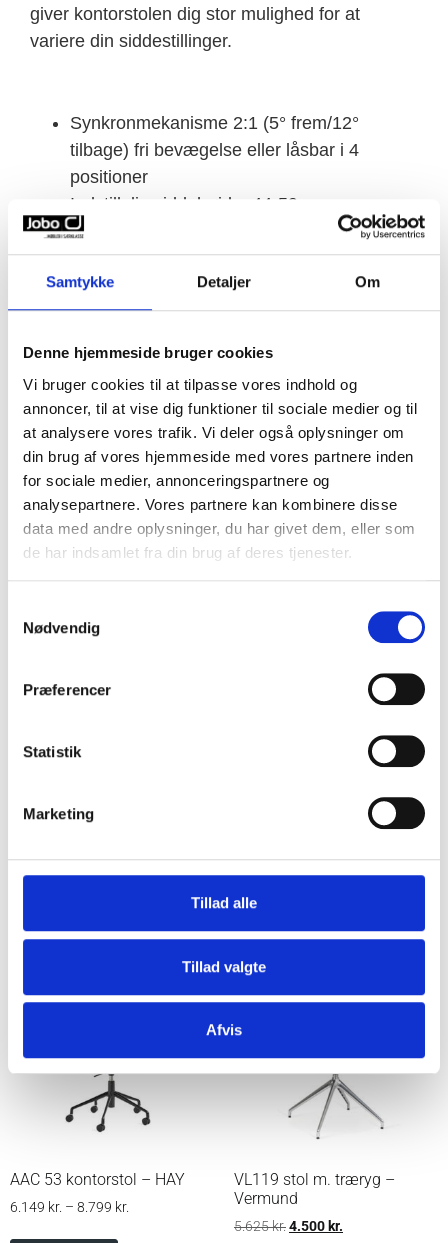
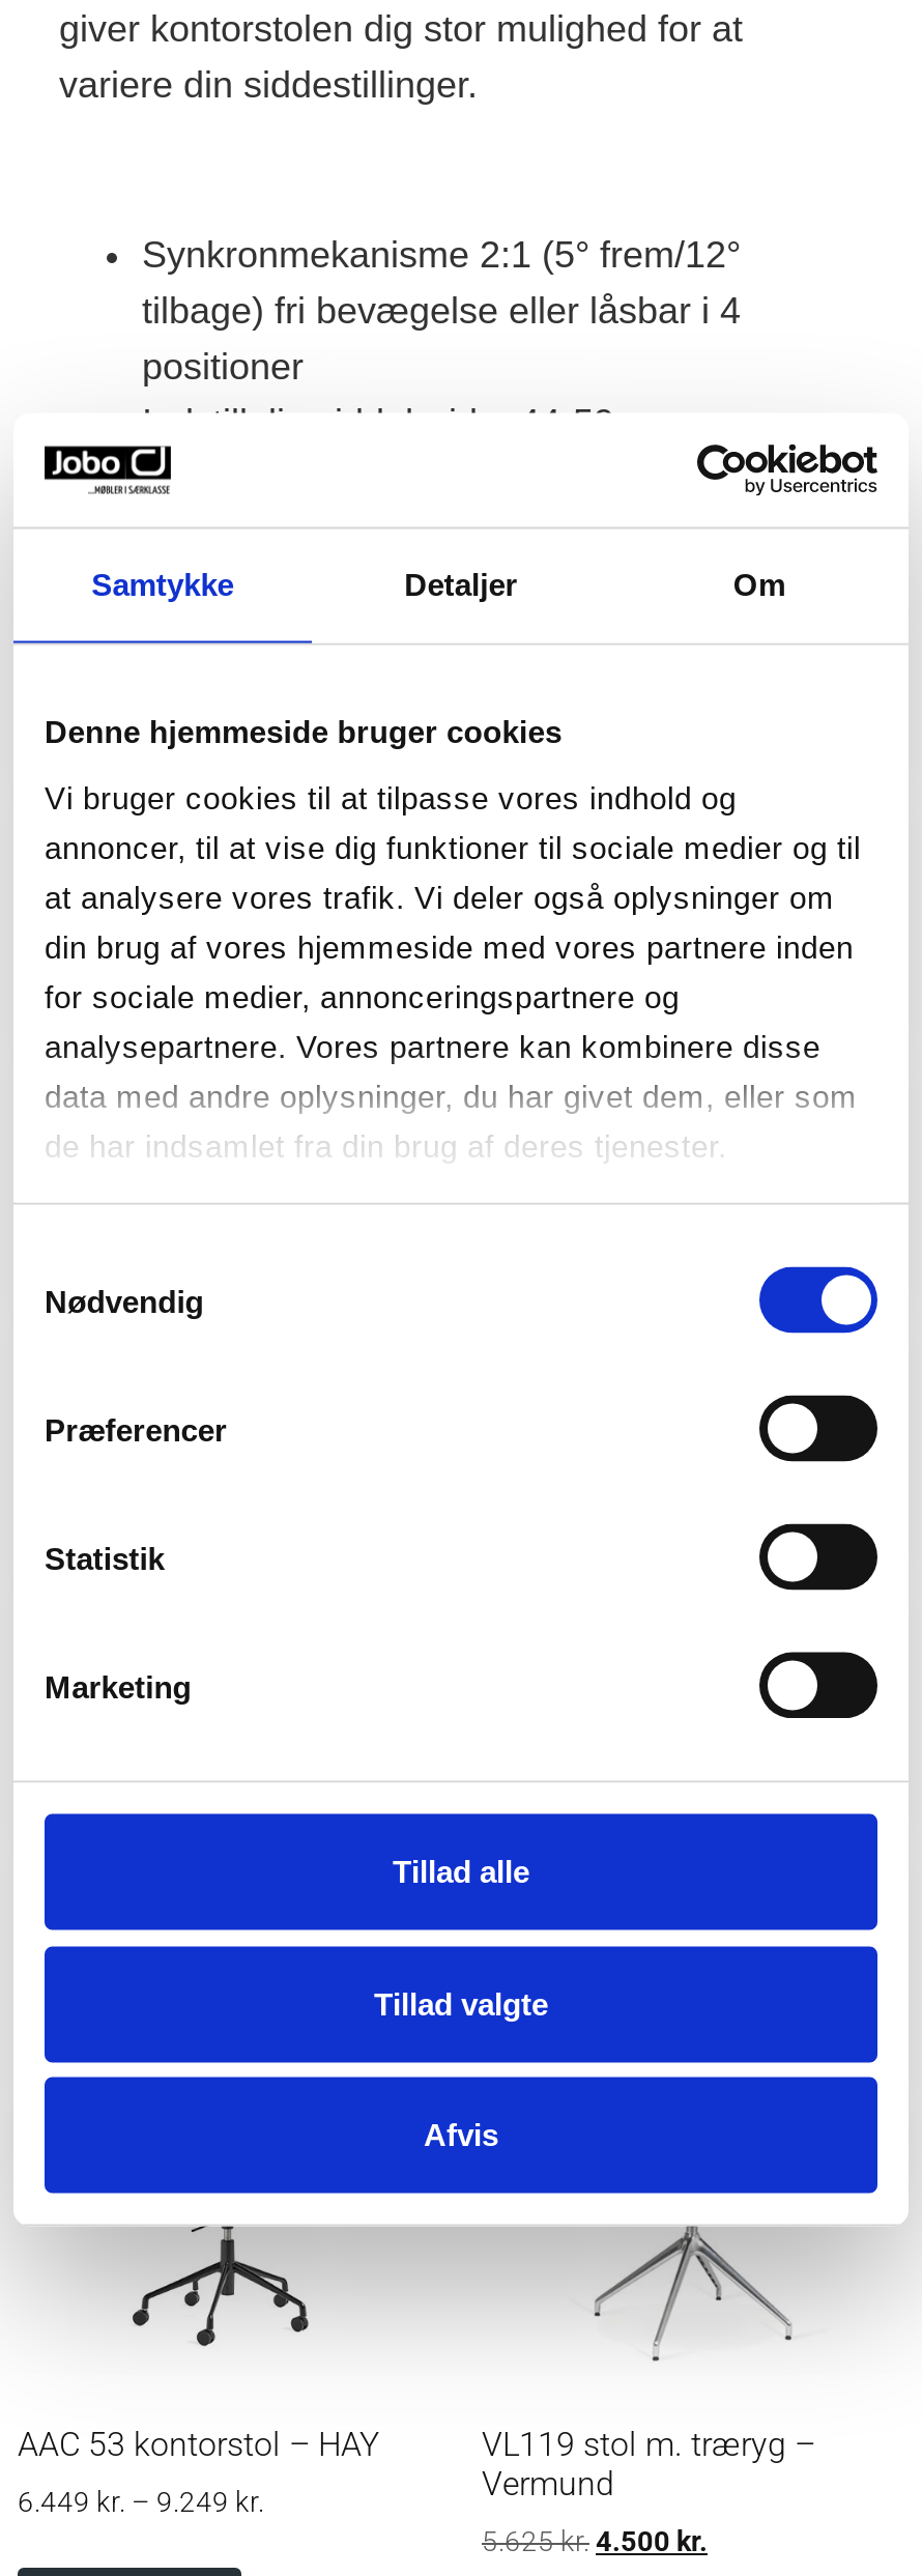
[10,1198,129,1214] 6.149 kr. – 8.799 kr. -> [18,2484,264,2517] 6.449 kr. – 9.249 kr.

